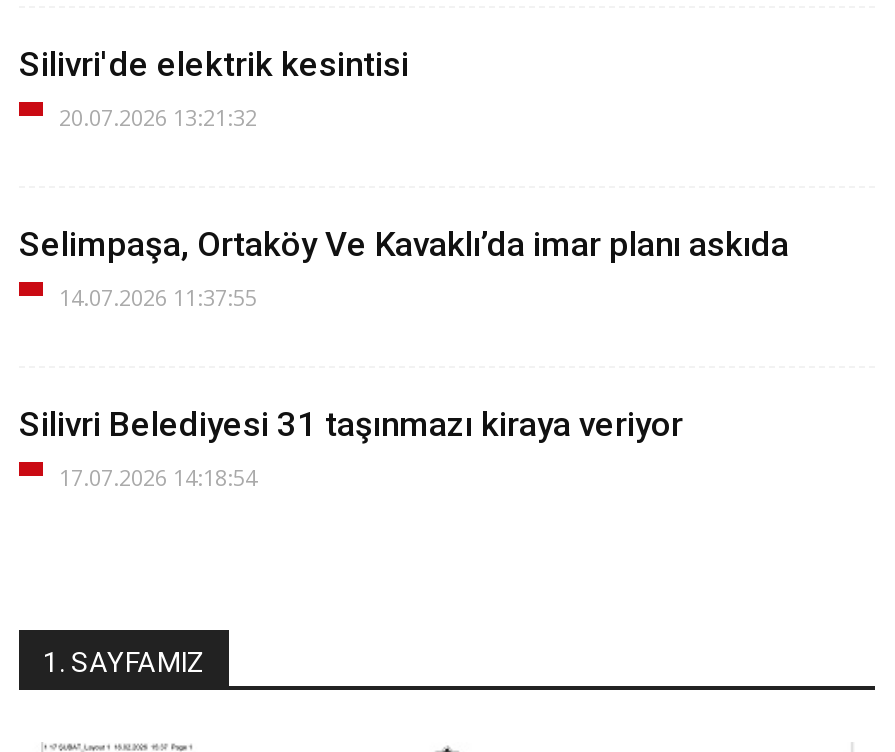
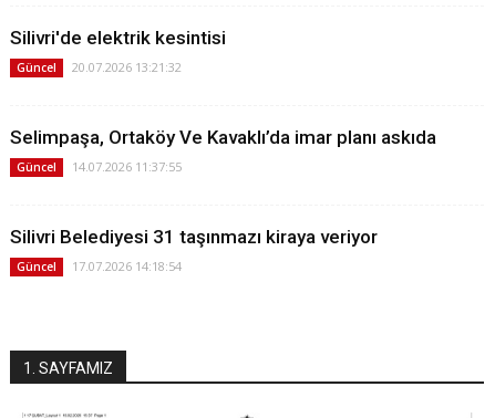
none -> [17,60,56,75] Güncel
none -> [17,159,56,175] Güncel
none -> [17,259,56,274] Güncel

